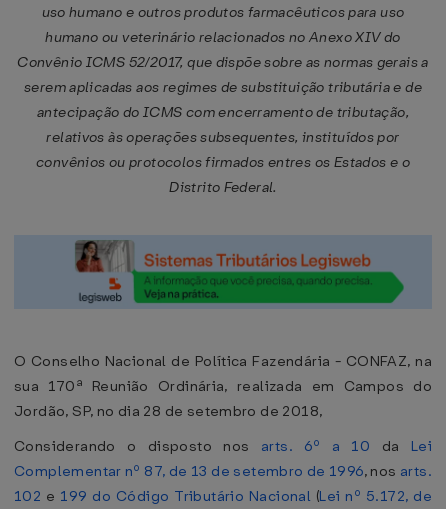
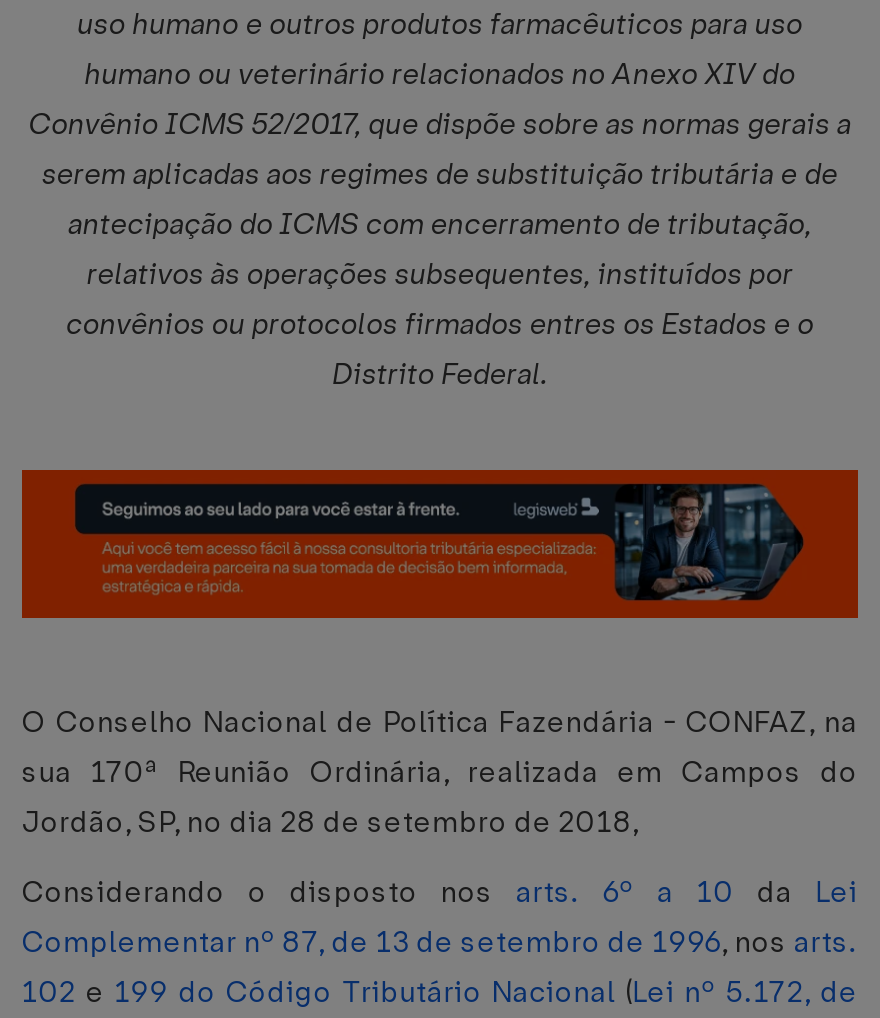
[14,235,432,309] [image] -> [20,468,860,620] [image]

